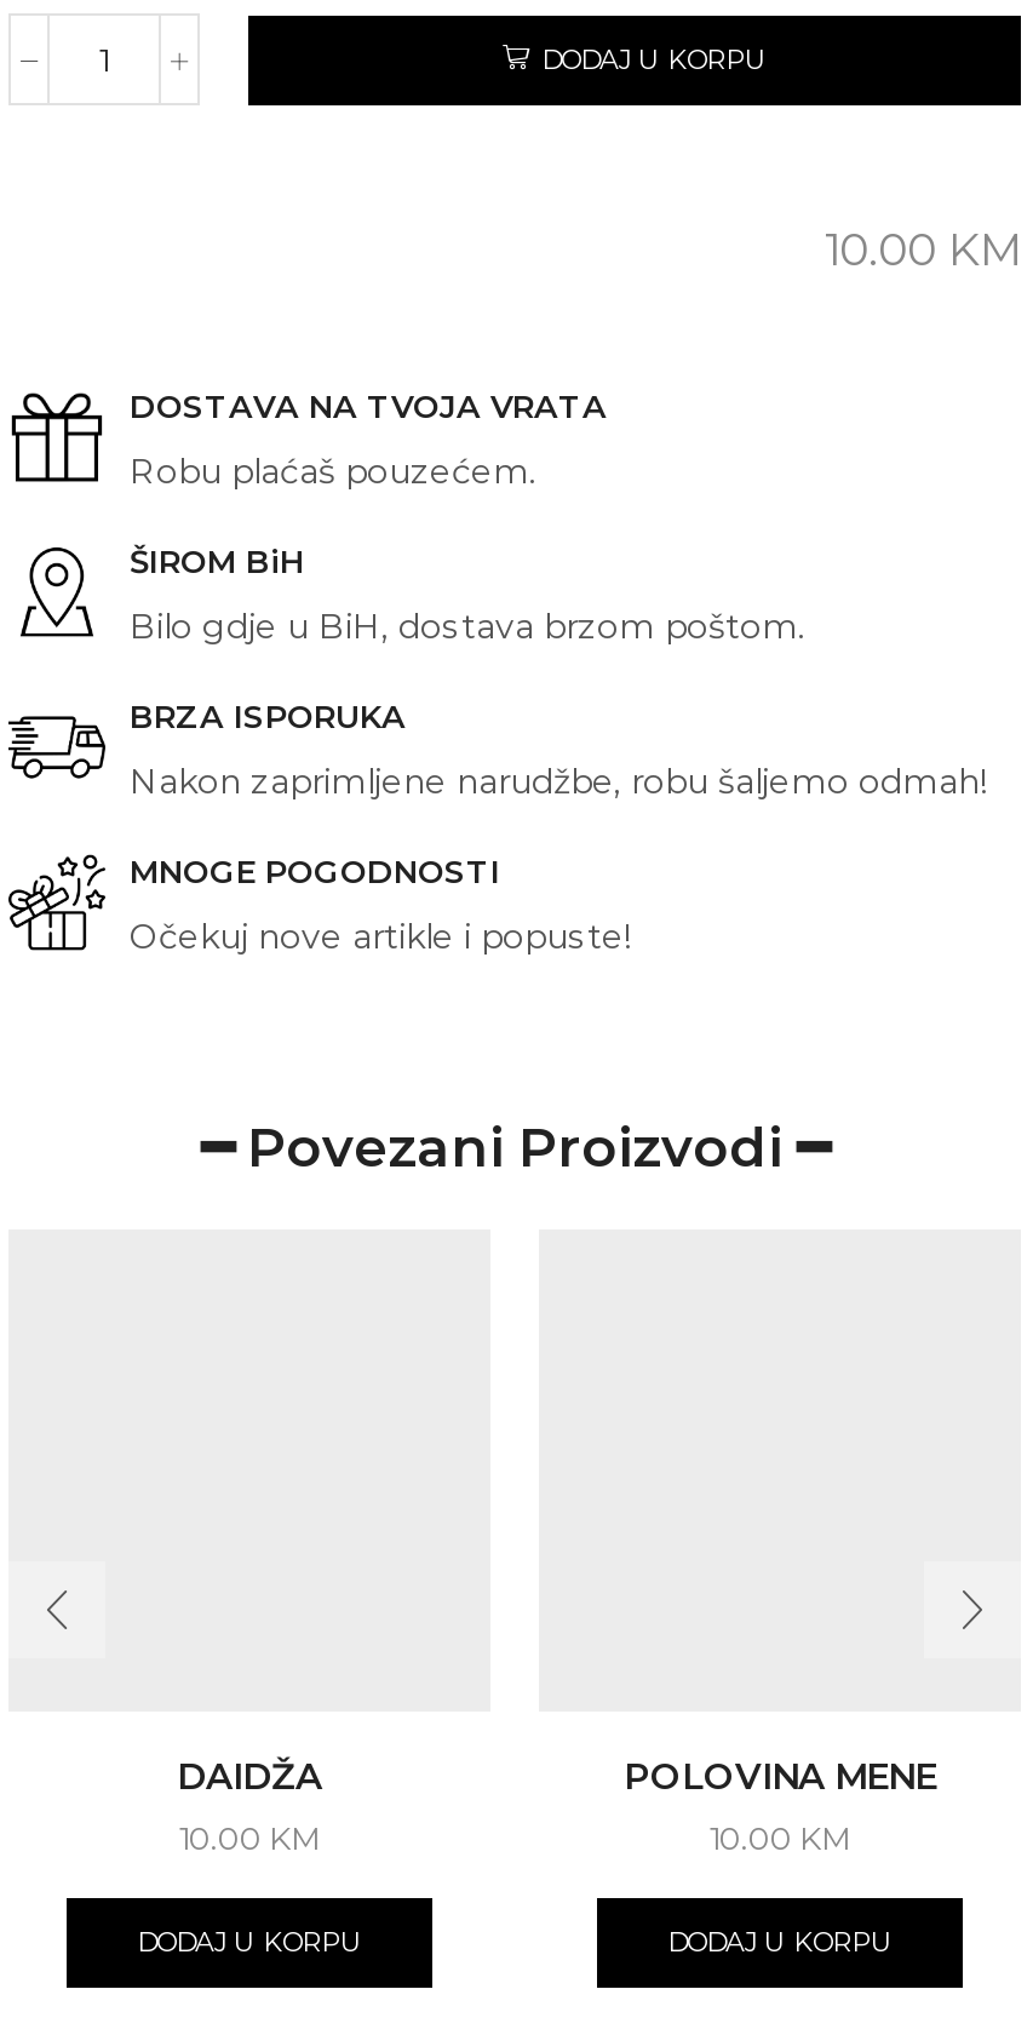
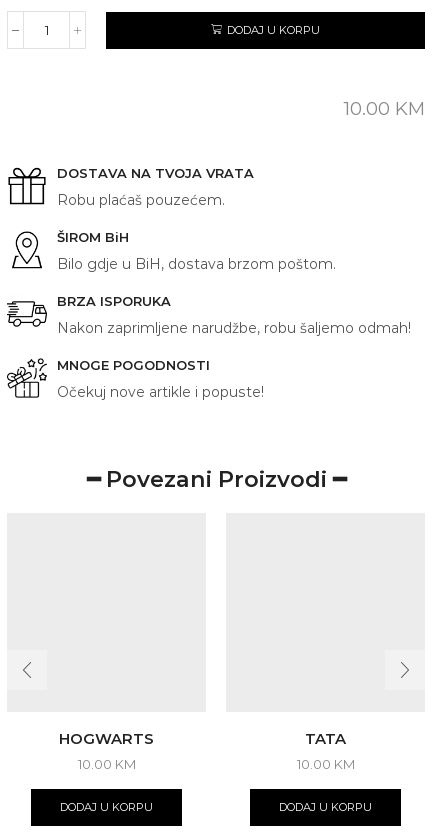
[177,1754,322,1798] DAIDŽA -> [59,730,154,748] HOGWARTS
[624,1754,936,1798] POLOVINA MENE -> [305,730,346,748] TATA

